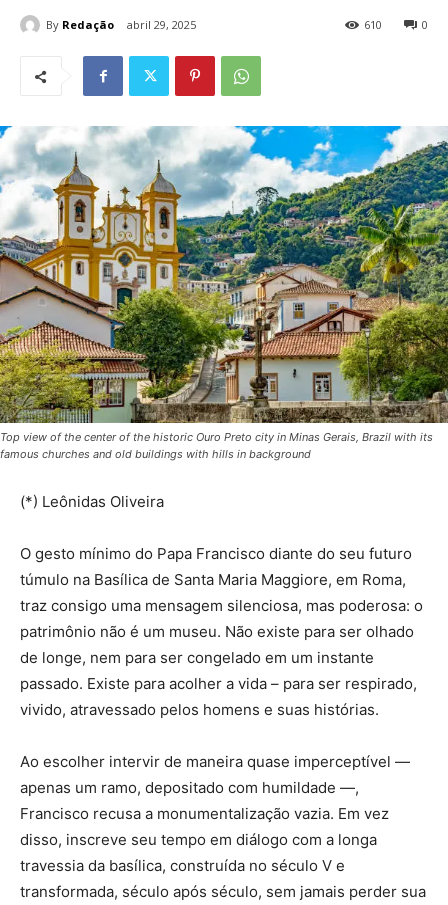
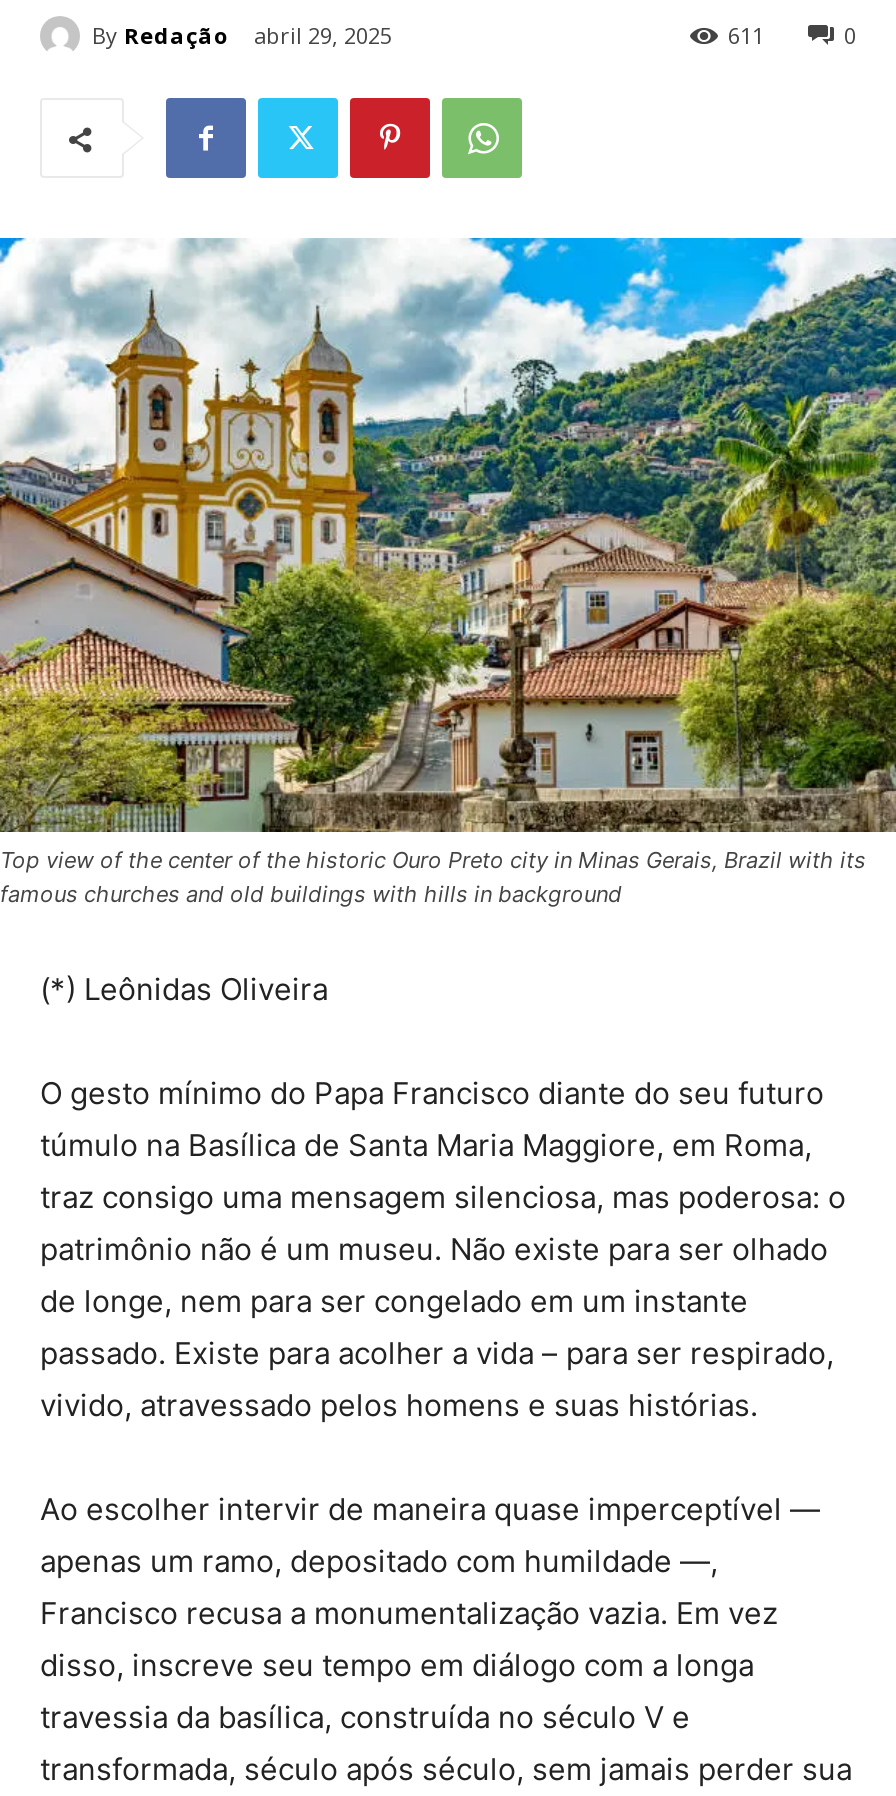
[364,17,382,32] 610 -> [728,20,764,50] 611

